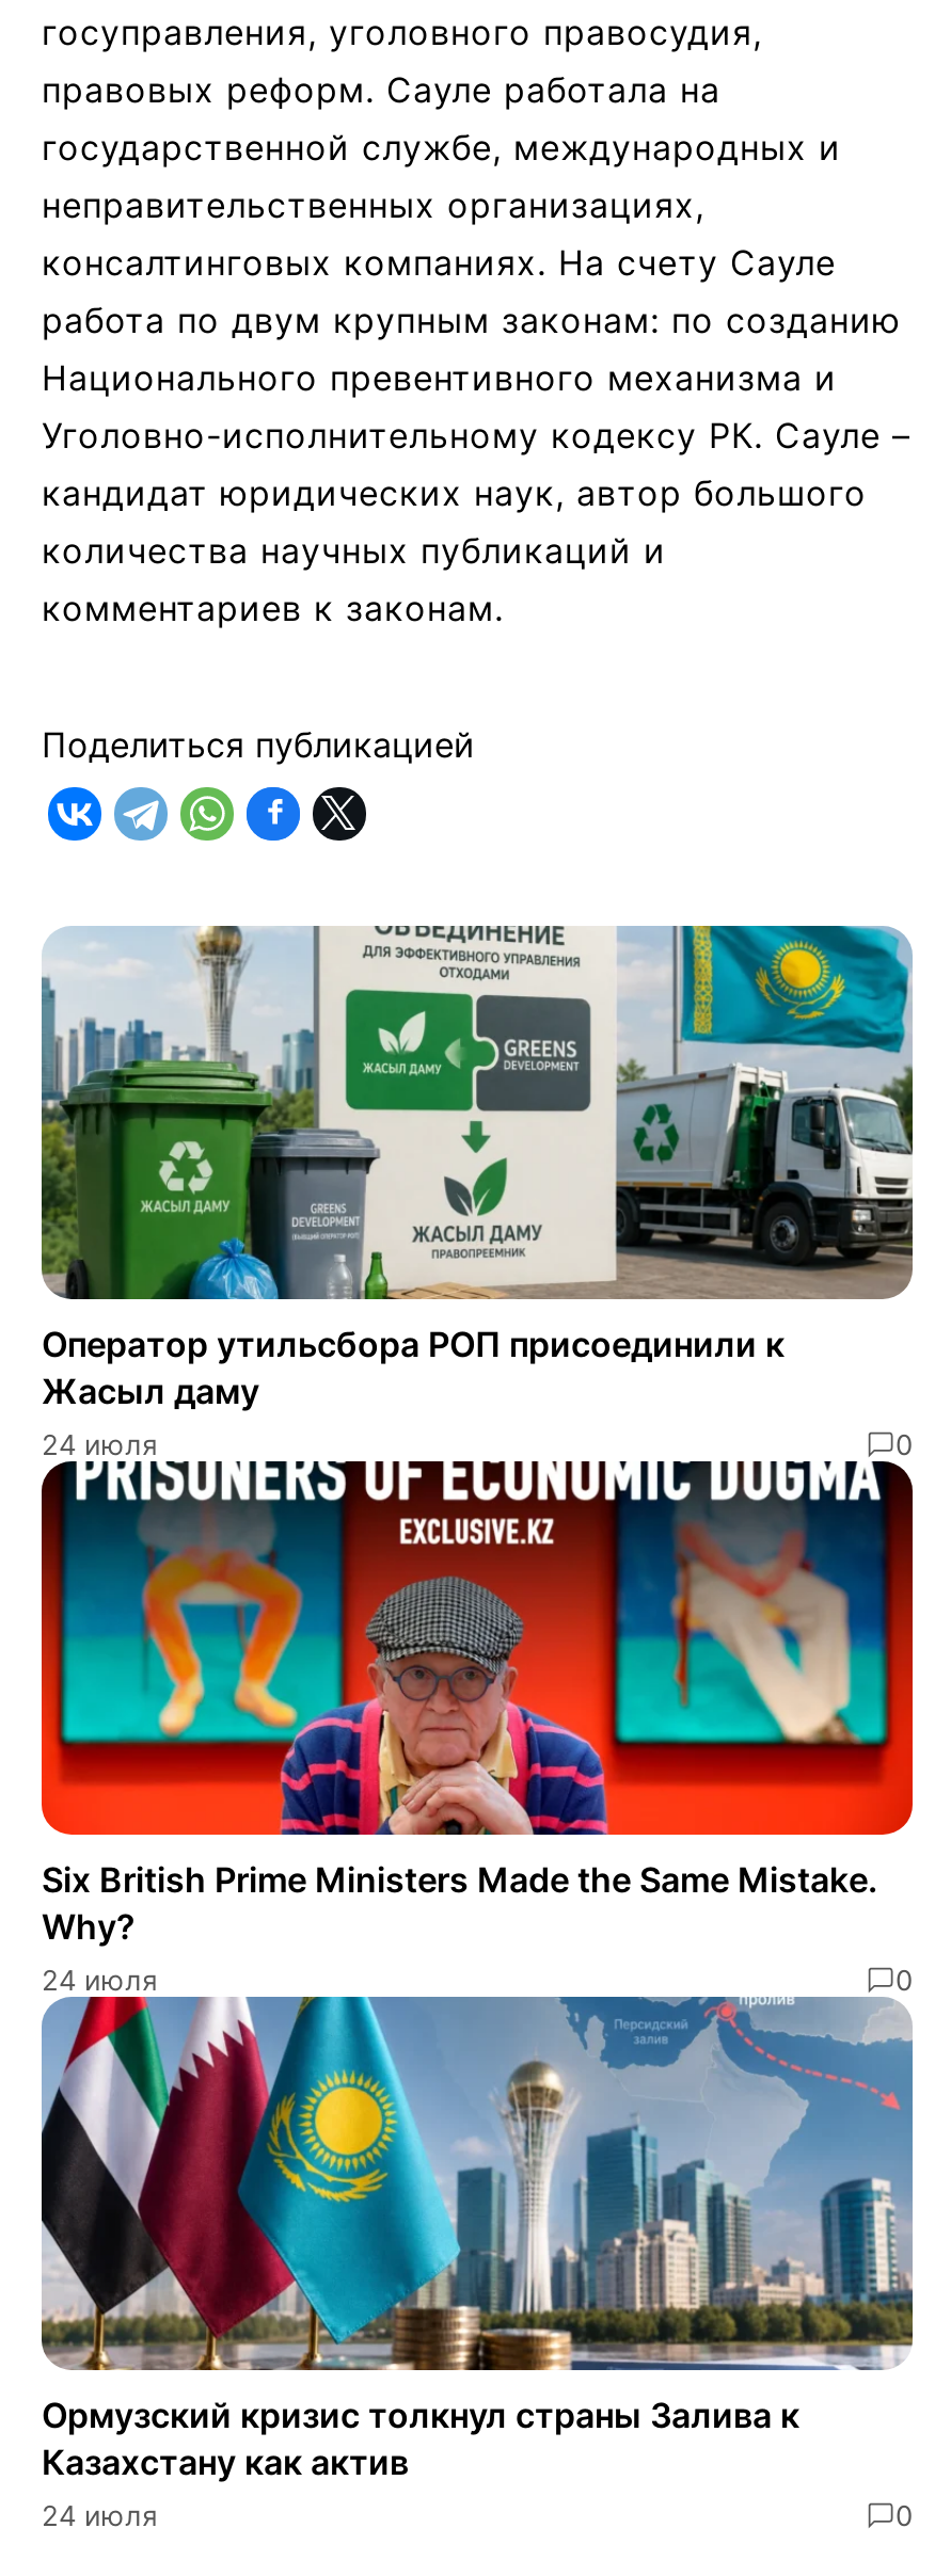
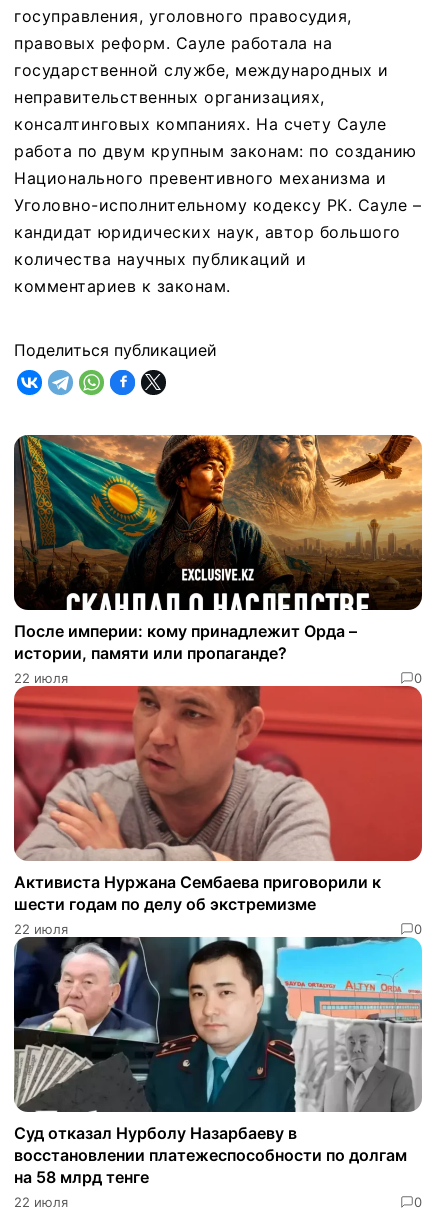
[39,924,915,1461] [image] | Оператор утильсбора РОП присоединили к | Жасыл даму | 24 июля -> [13,434,423,686] [image] | После империи: кому принадлежит Орда – | истории, памяти или пропаганде? | 22 июля
[39,1459,915,1996] [image] | Six British Prime Ministers Made the Same Mistake. | Why? | 24 июля -> [13,685,423,937] [image] | Активиста Нуржана Сембаева приговорили к | шести годам по делу об экстремизме | 22 июля
[42,1995,913,2532] [image] | Ормузский кризис толкнул страны Залива к | Казахстану как актив | 24 июля -> [14,936,423,1210] [image] | Суд отказал Нурболу Назарбаеву в | восстановлении платежеспособности по долгам | на 58 млрд тенге | 22 июля

